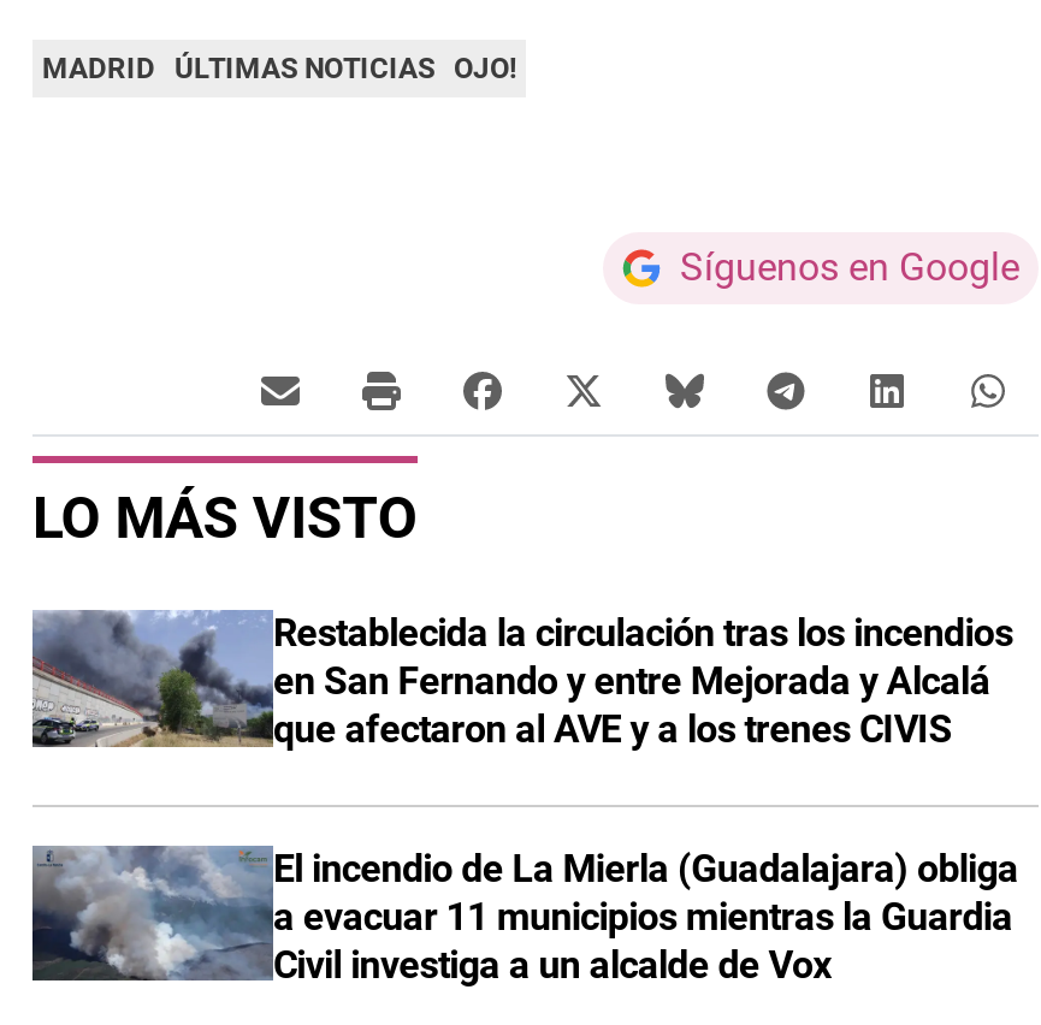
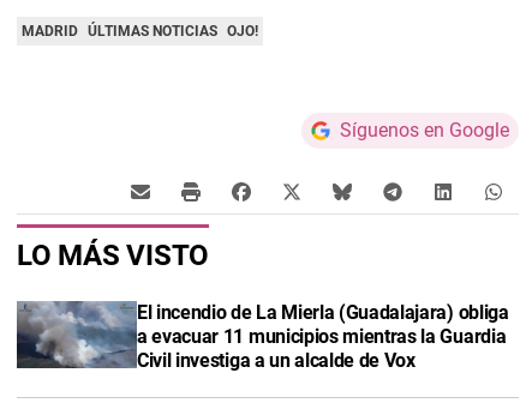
[32,610,1013,752] [image] | Restablecida la circulación tras los incendios | en San Fernando y entre Mejorada y Alcalá | que afectaron al AVE y a los trenes CIVIS -> none

